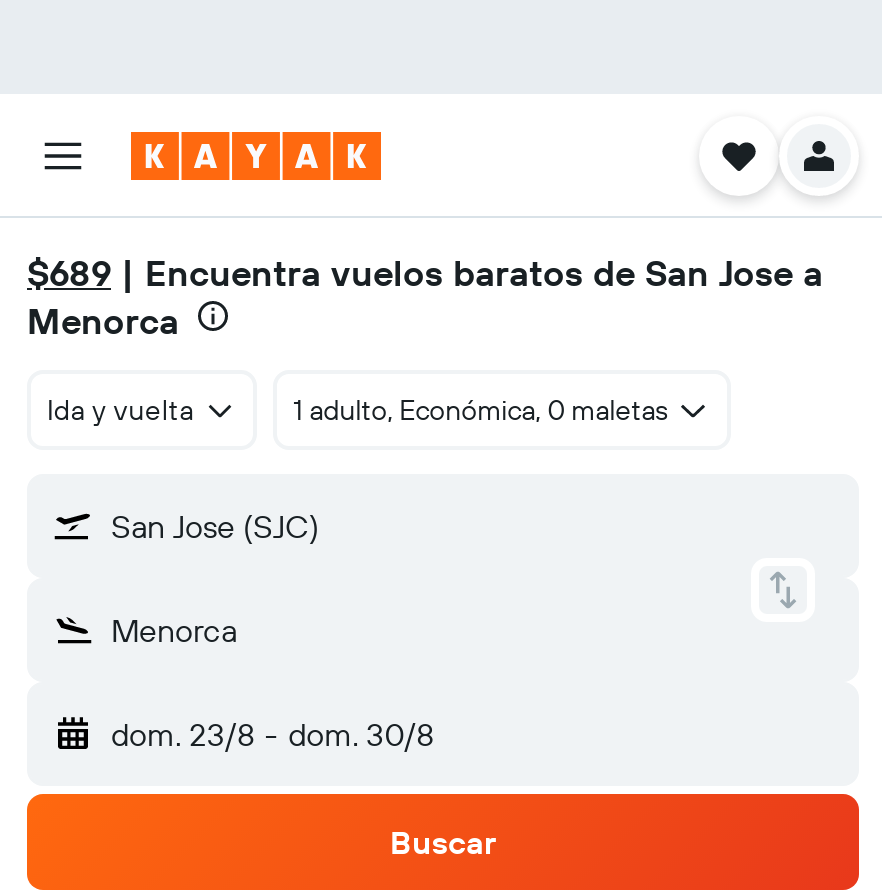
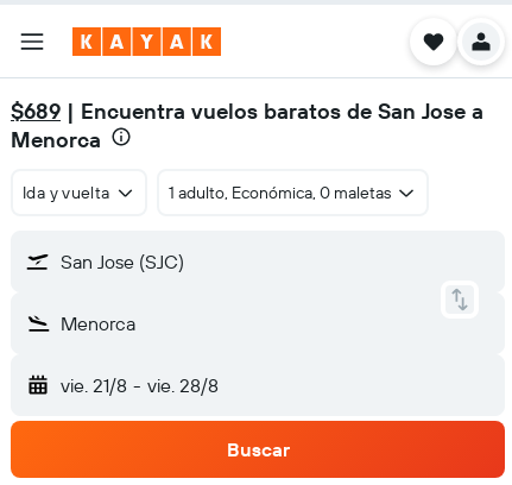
[111,714,434,754] dom. 23/8 - dom. 30/8 -> [61,373,218,397] vie. 21/8 - vie. 28/8

